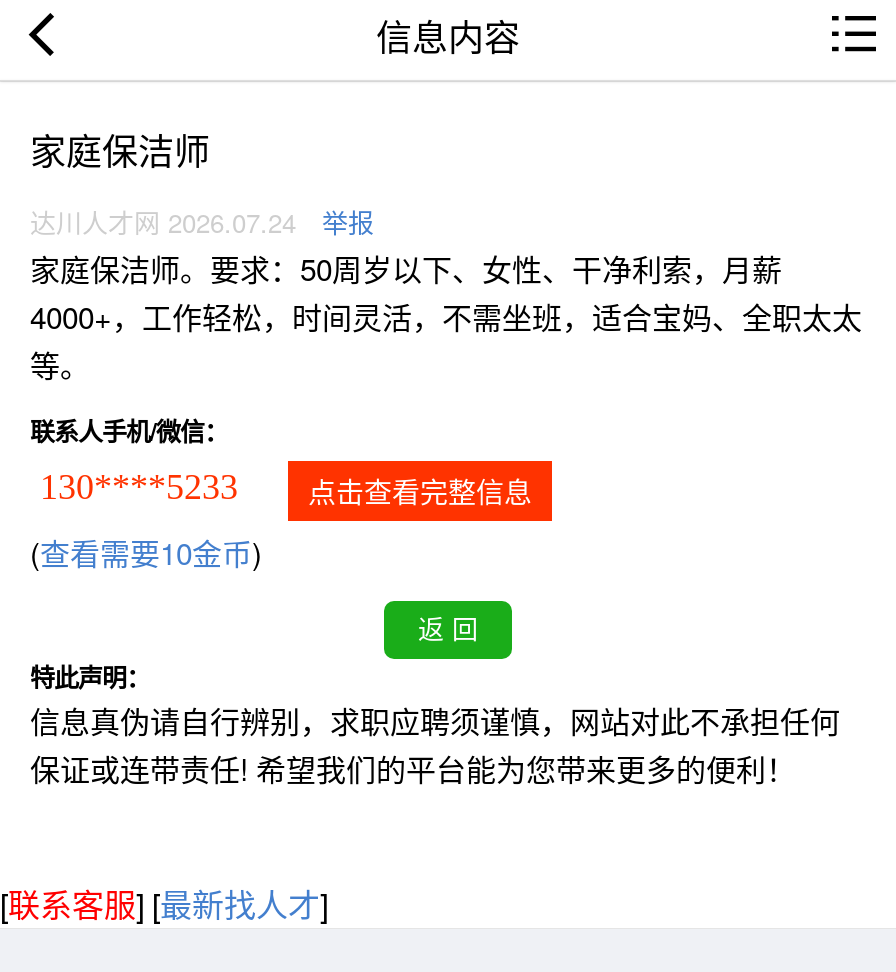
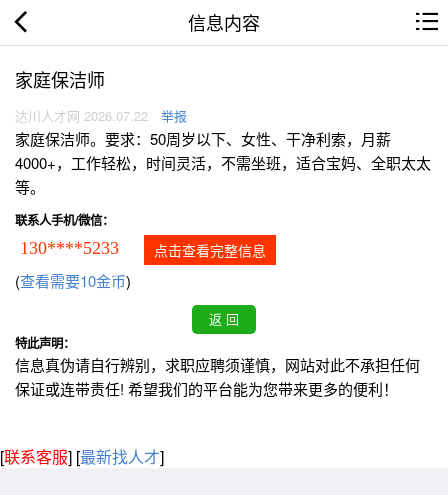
[30,203,374,241] 达川人才网 2026.07.24 举报 -> [15,106,187,125] 达川人才网 2026.07.22 举报

